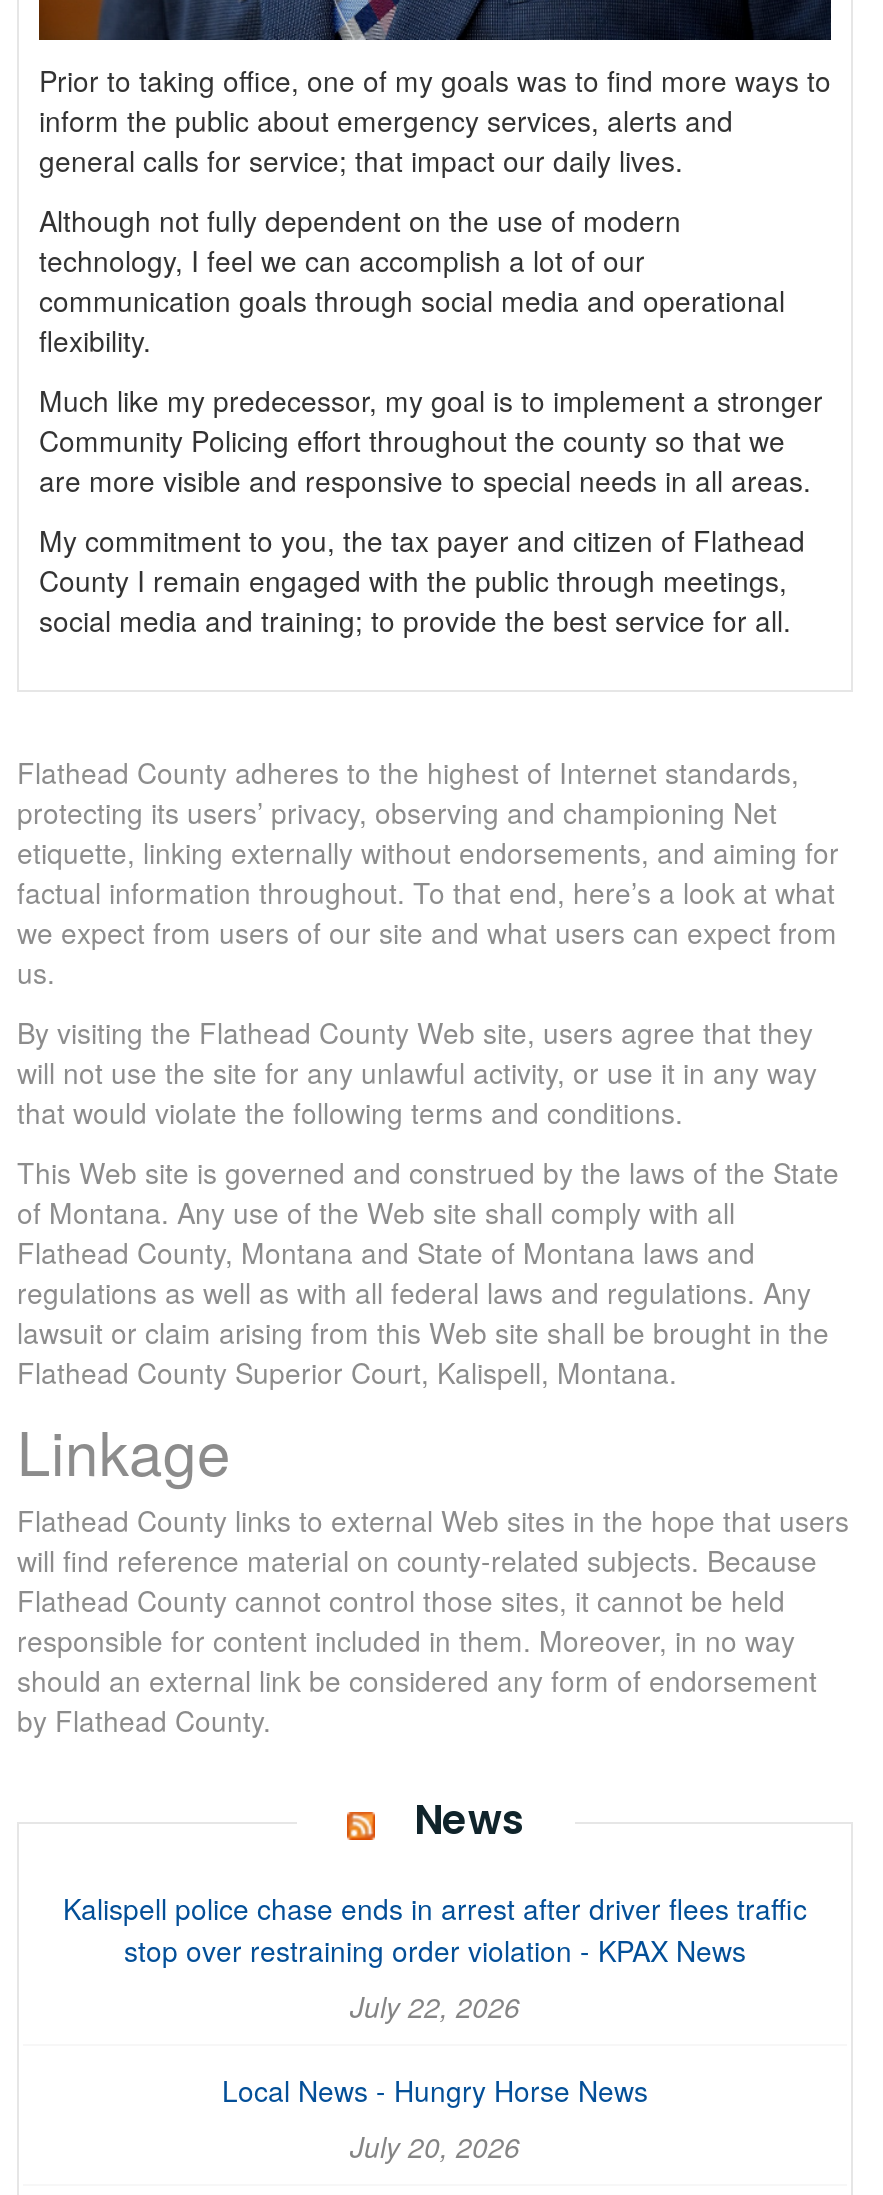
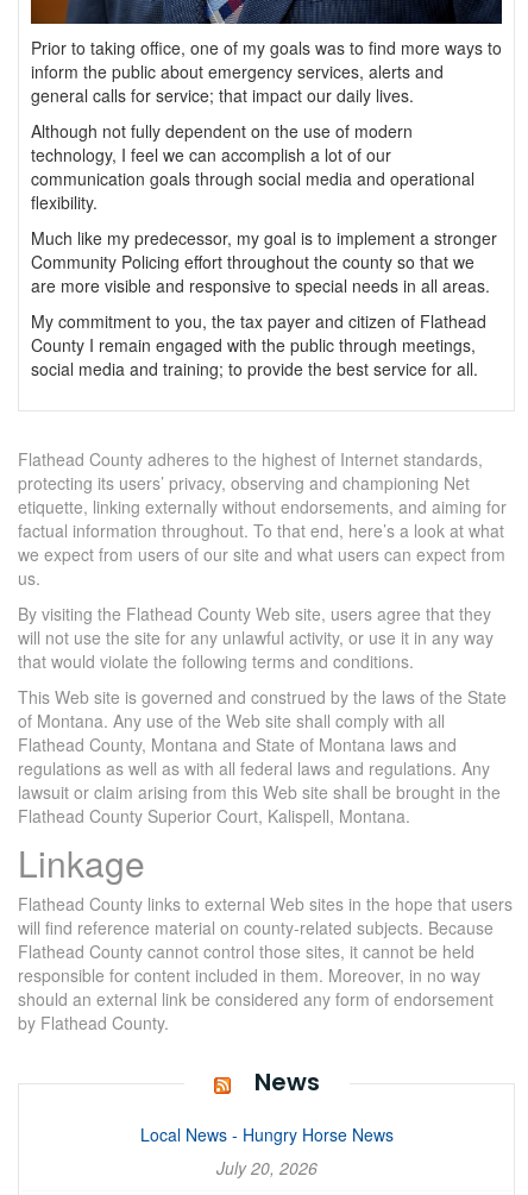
[63,1888,807,2026] Kalispell police chase ends in arrest after driver flees traffic | stop over restraining order violation - KPAX News | July 22, 2026 -> none

